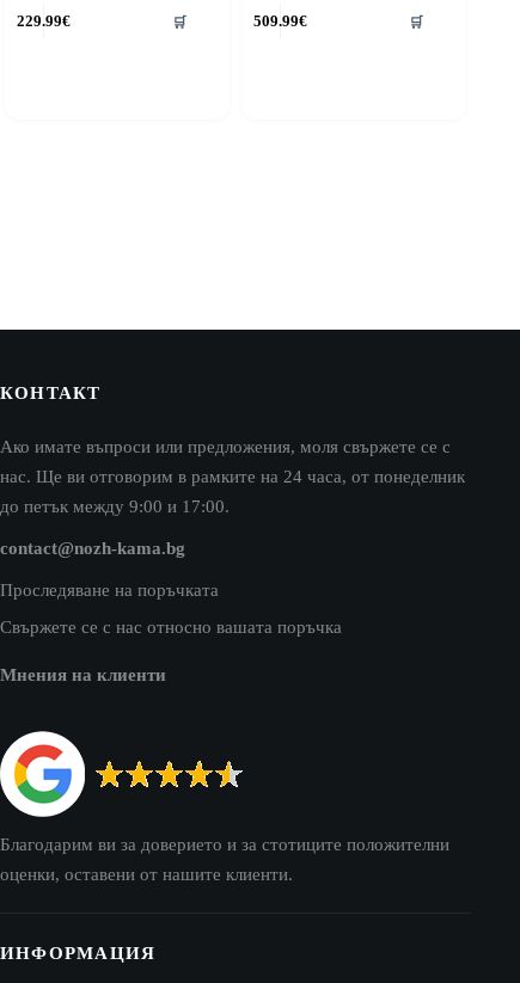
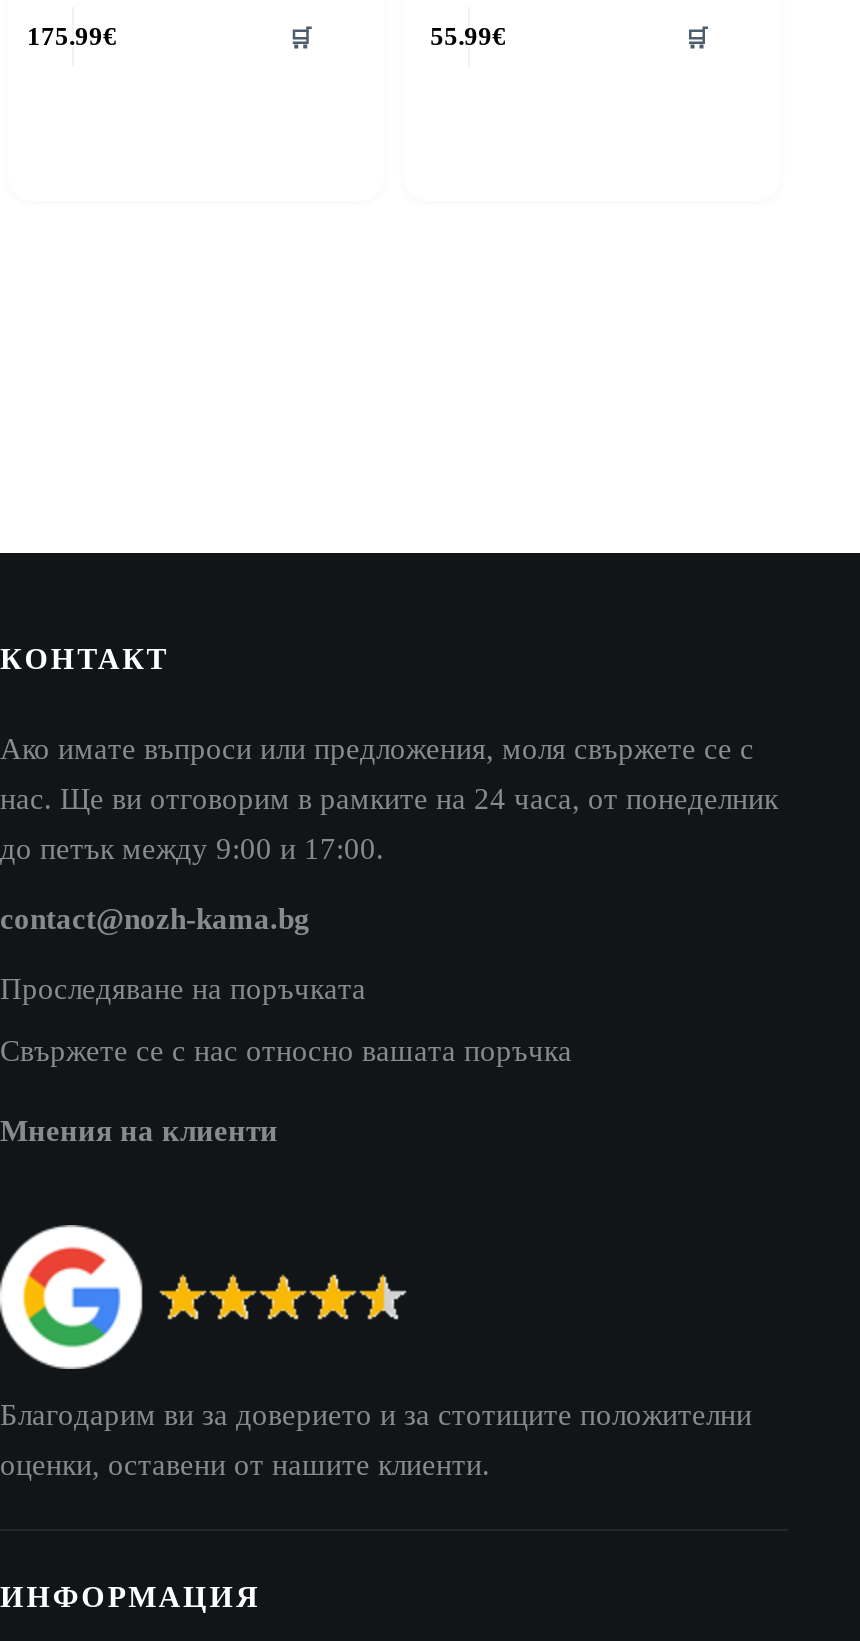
[16,12,70,30] 229.99€ -> [27,21,117,51] 175.99€
[253,12,307,30] 509.99€ -> [430,21,506,51] 55.99€

